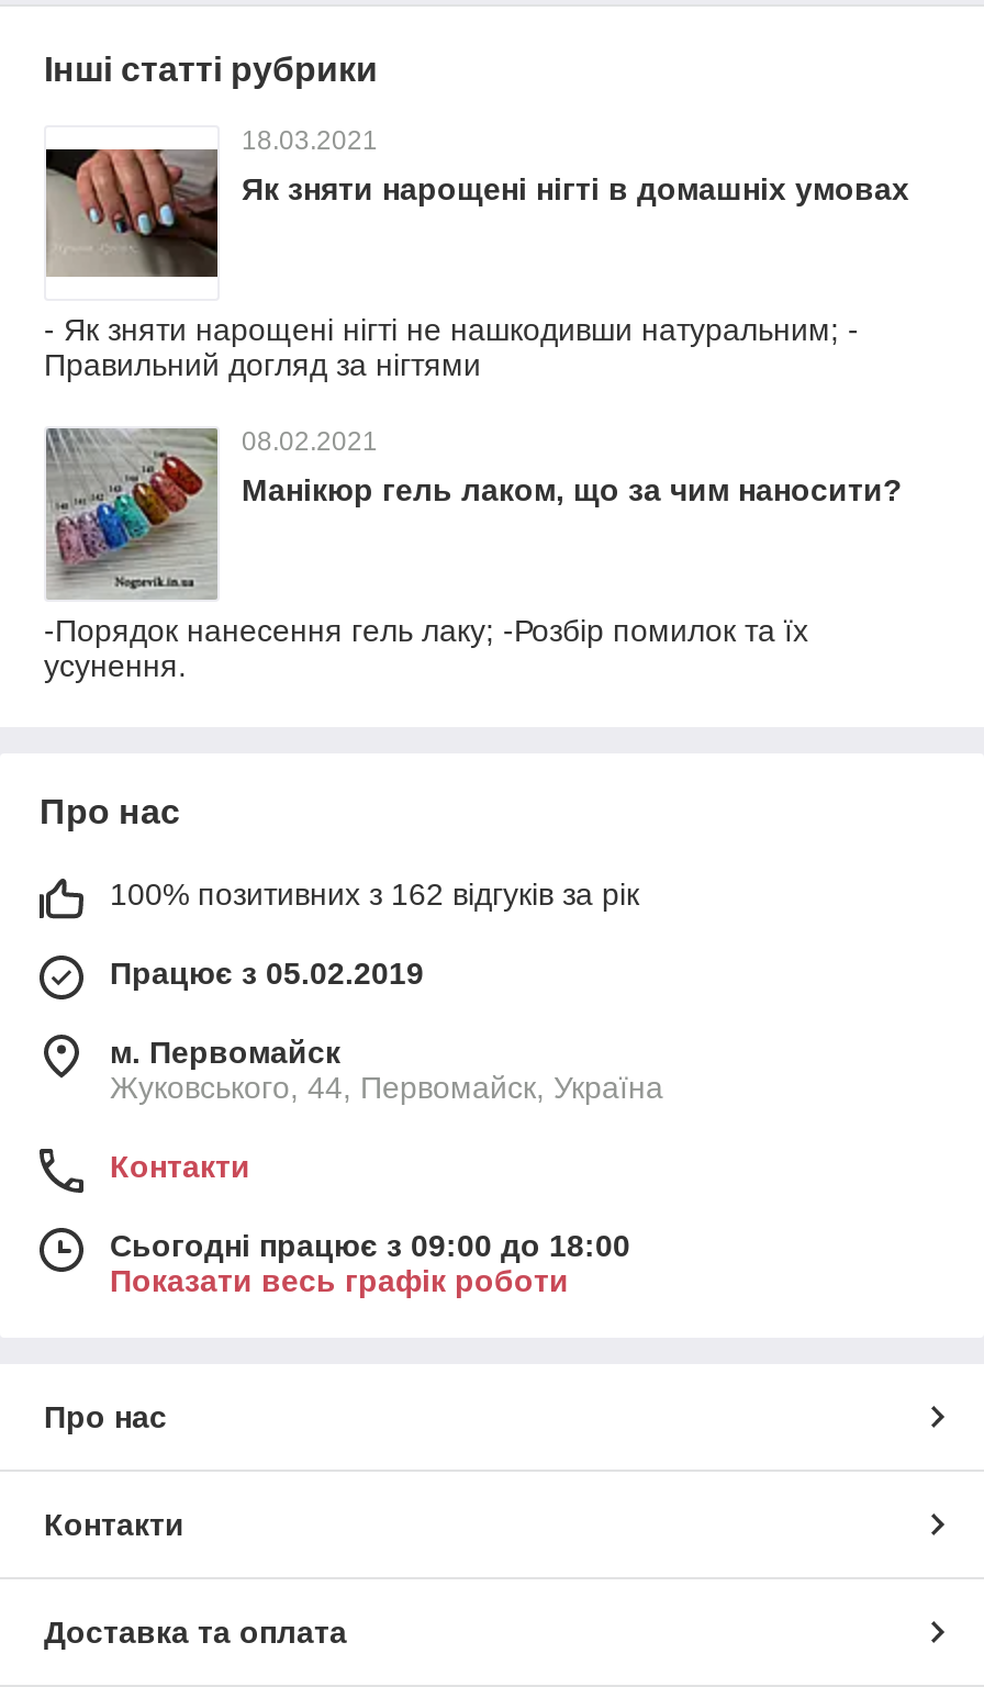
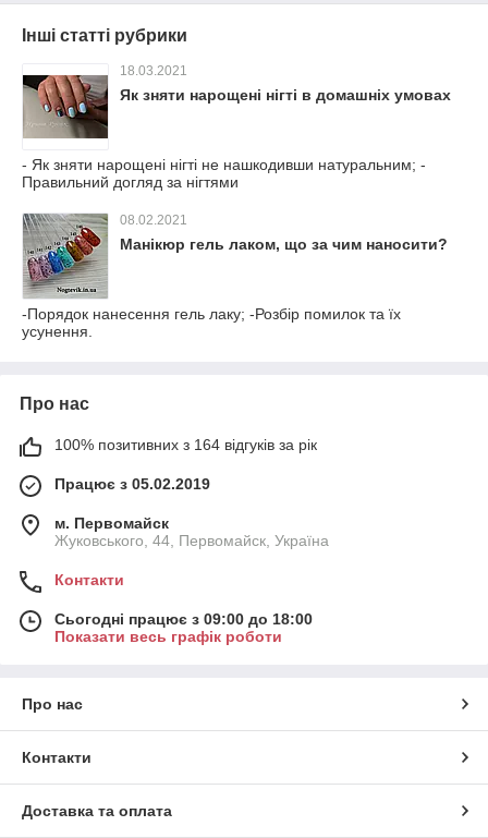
[110,875,639,910] 100% позитивних з 162 відгуків за рік -> [54,435,317,453] 100% позитивних з 164 відгуків за рік

